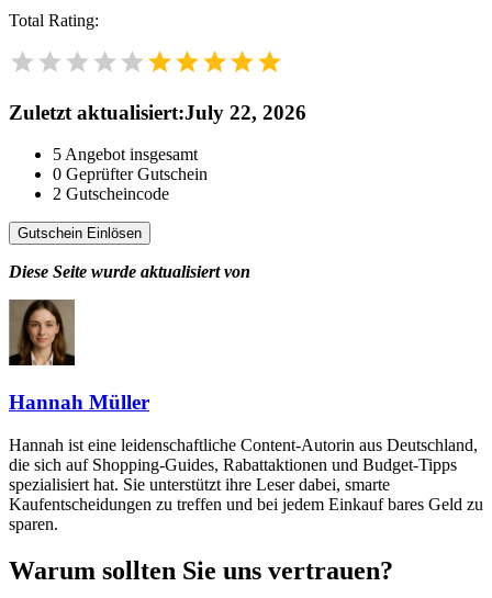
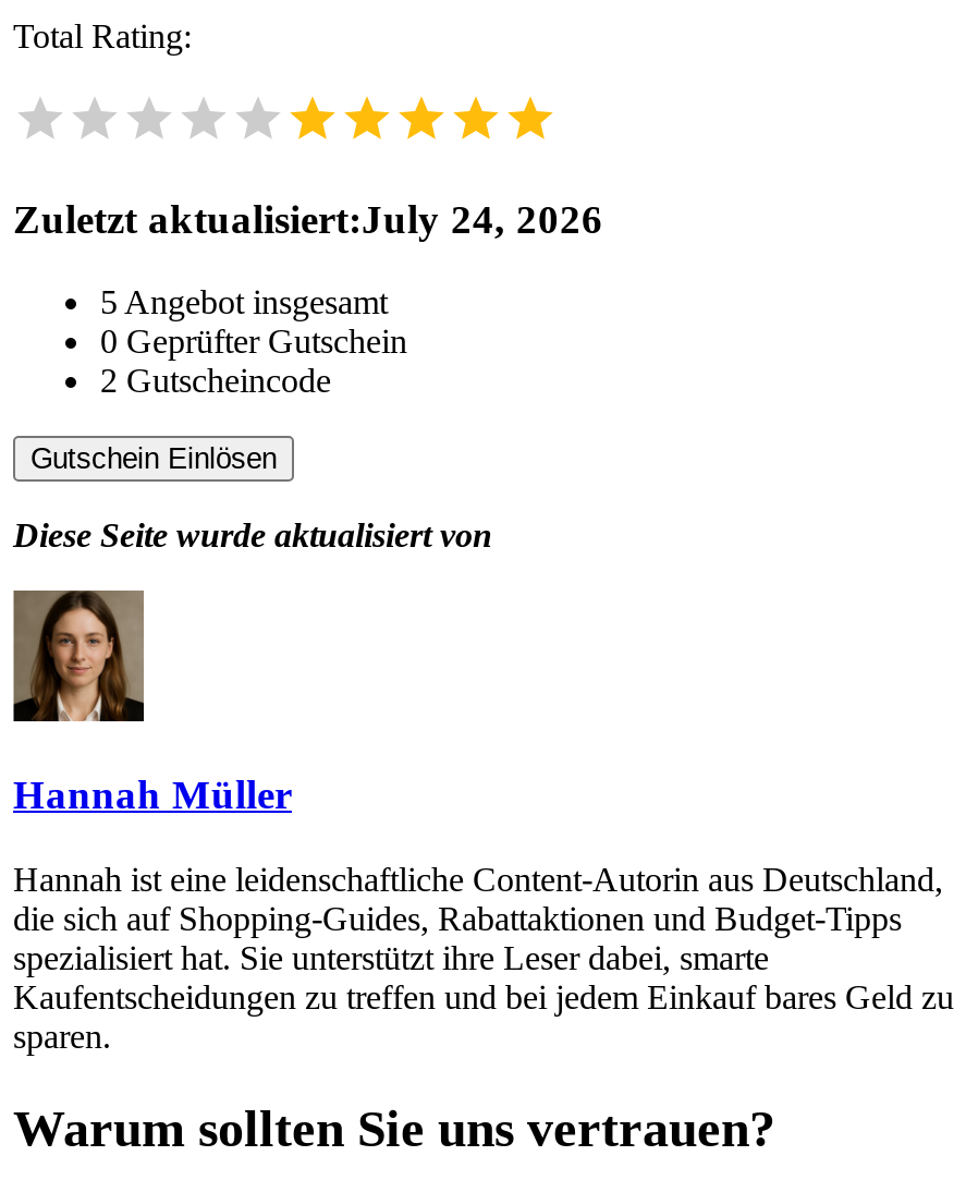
[9,101,306,124] Zuletzt aktualisiert:July 22, 2026 -> [13,196,603,241] Zuletzt aktualisiert:July 24, 2026

